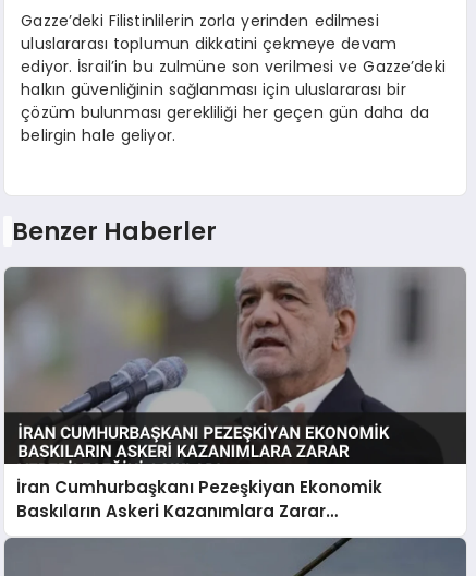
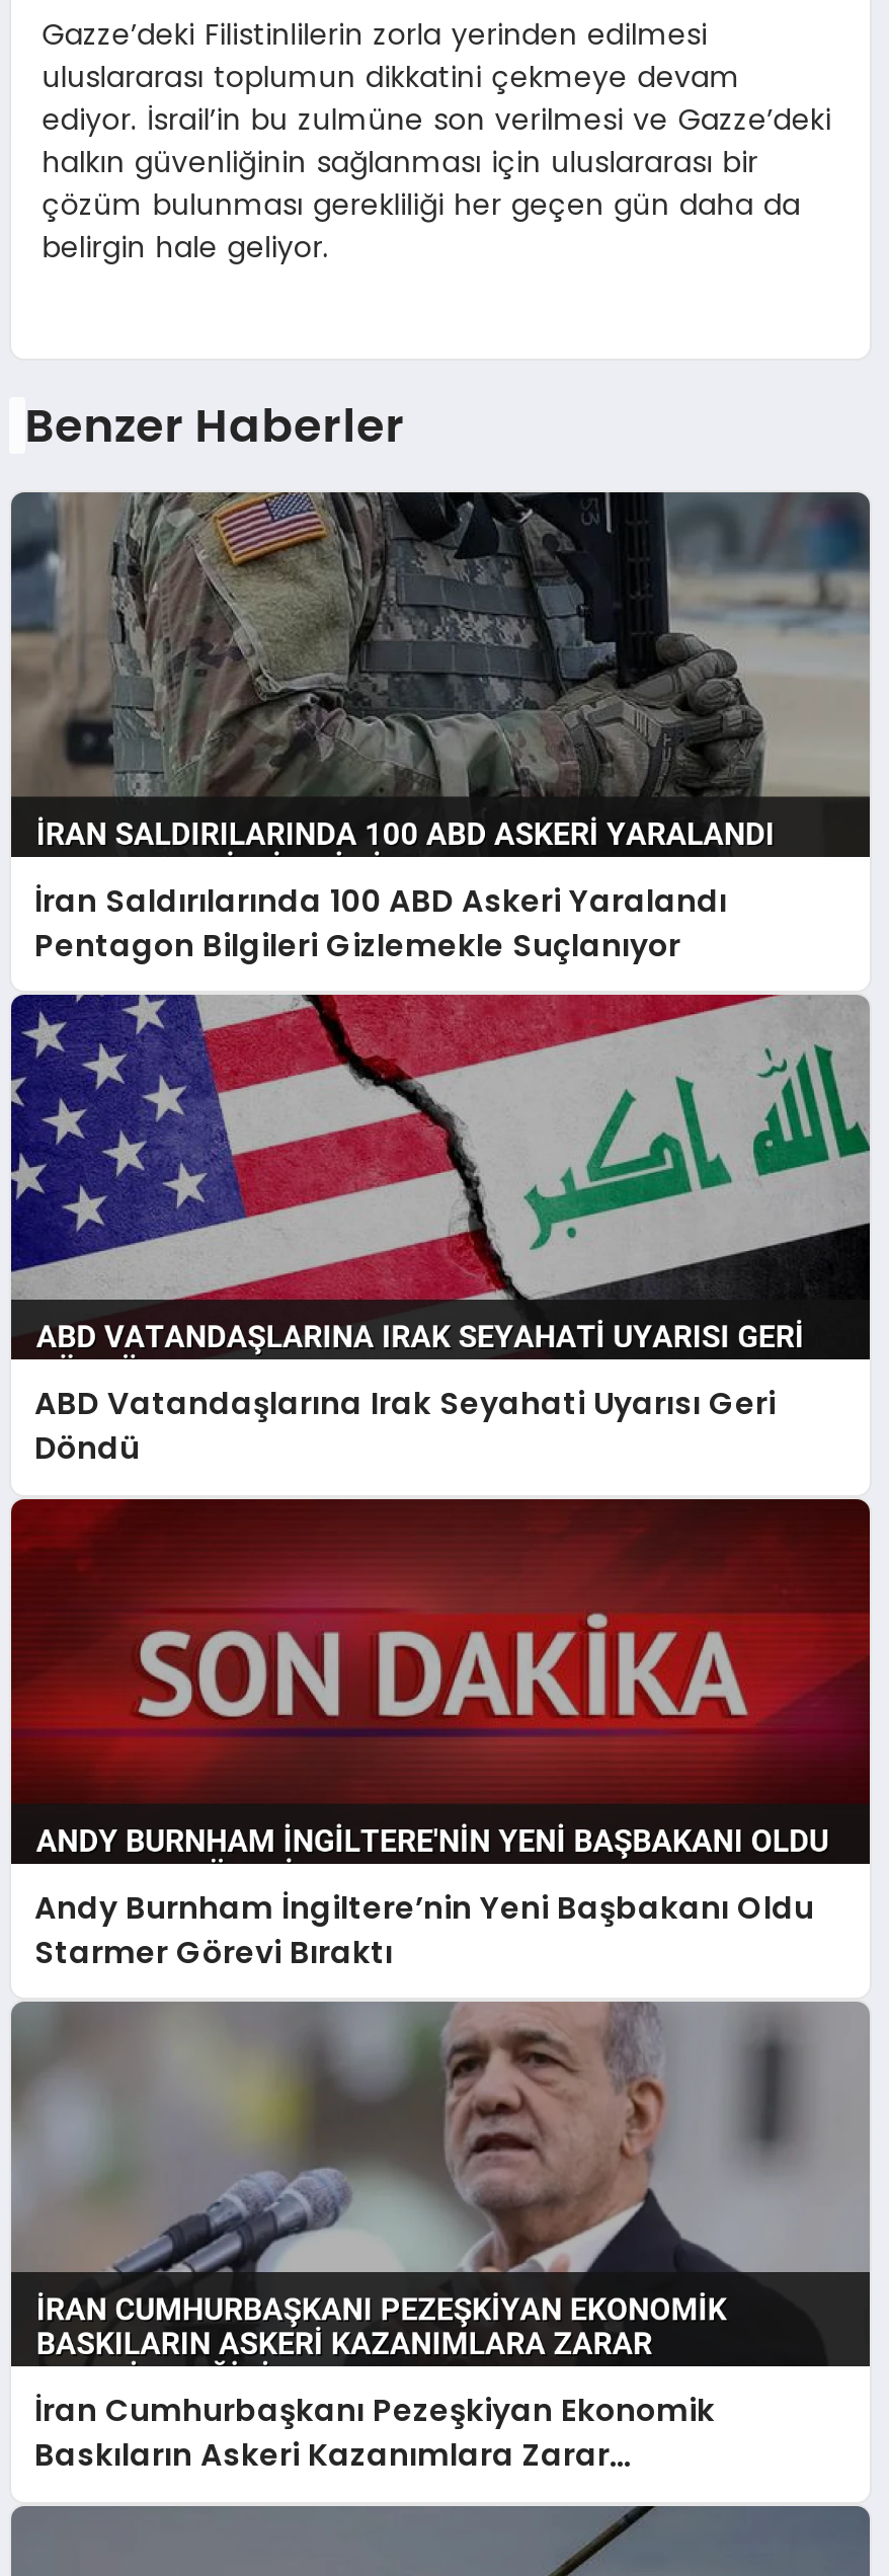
none -> [9,993,872,1469] [image] | ABD Vatandaşlarına Irak Seyahati Uyarısı Geri | Döndü
none -> [9,1497,872,1973] [image] | Andy Burnham İngiltere’nin Yeni Başbakanı Oldu | Starmer Görevi Bıraktı
none -> [11,490,870,966] [image] | İran Saldırılarında 100 ABD Askeri Yaralandı | Pentagon Bilgileri Gizlemekle Suçlanıyor

